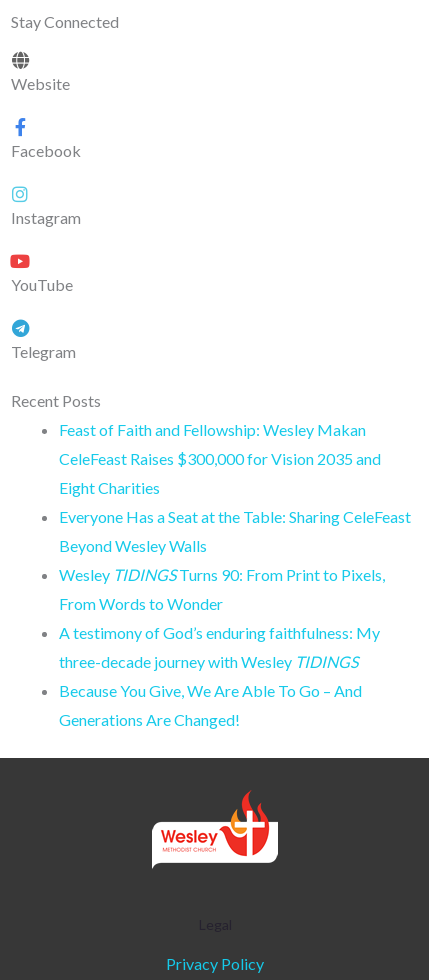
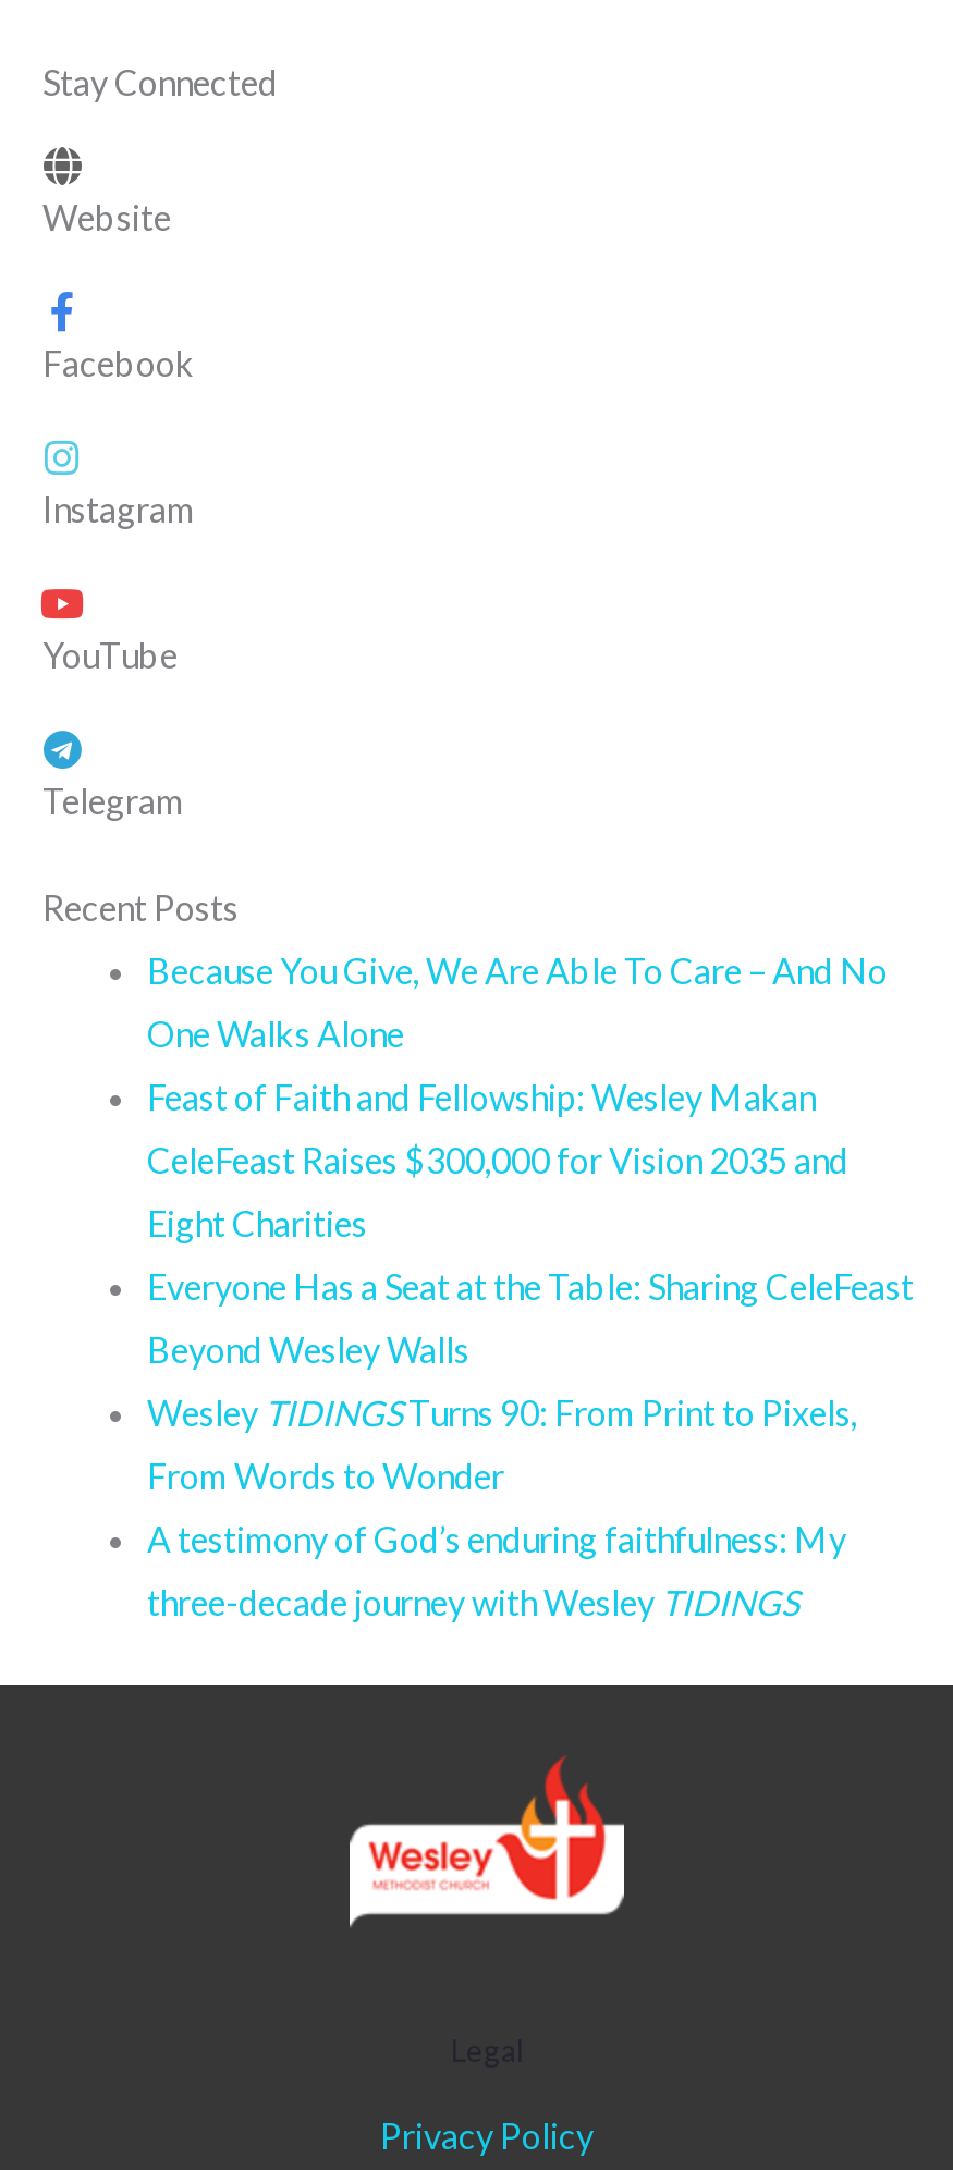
none -> [147,950,888,1054] Because You Give, We Are Able To Care – And No | One Walks Alone
moved [59,420,411,671] -> [147,1076,914,1623]: Feast of Faith and Fellowship: Wesley Makan | CeleFeast Raises $300,000 for Vision 2035 and | Eight Charities | ... | A testimony of God’s enduring faithfulness: My | three-decade journey with Wesley TIDINGS
[59,681,362,729] Because You Give, We Are Able To Go – And | Generations Are Changed! -> none

